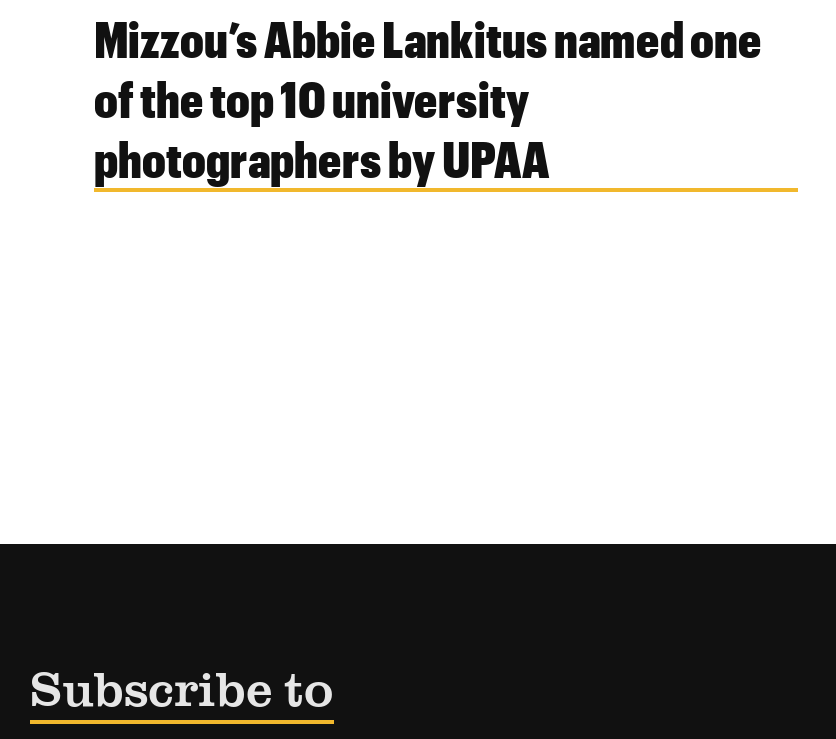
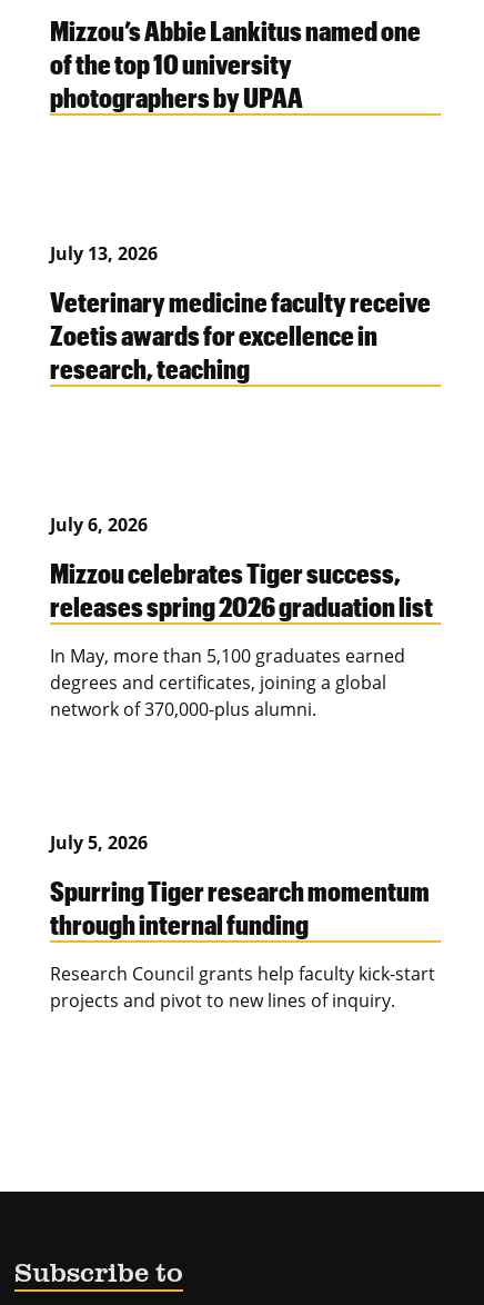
none -> [50,241,431,385] July 13, 2026 | Veterinary medicine faculty receive | Zoetis awards for excellence in | research, teaching
none -> [50,513,433,722] July 6, 2026 | Mizzou celebrates Tiger success, | releases spring 2026 graduation list | In May, more than 5,100 graduates earned | degrees and certificates, joining a global | network of 370,000-plus alumni.
none -> [50,830,435,1013] July 5, 2026 | Spurring Tiger research momentum | through internal funding | Research Council grants help faculty kick-start | projects and pivot to new lines of inquiry.

